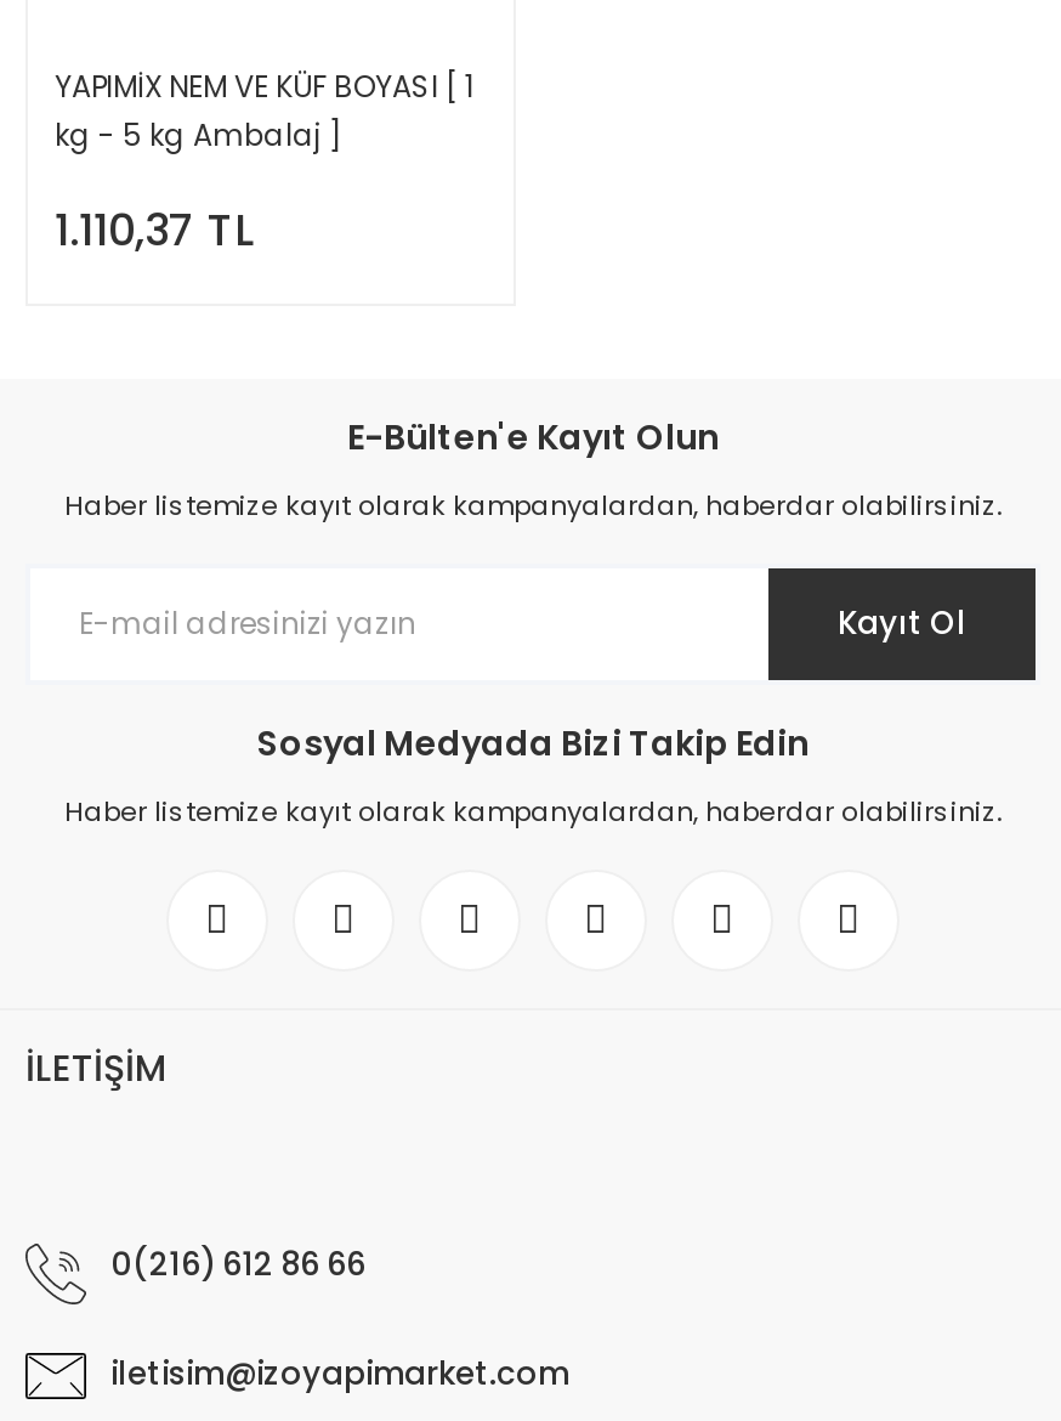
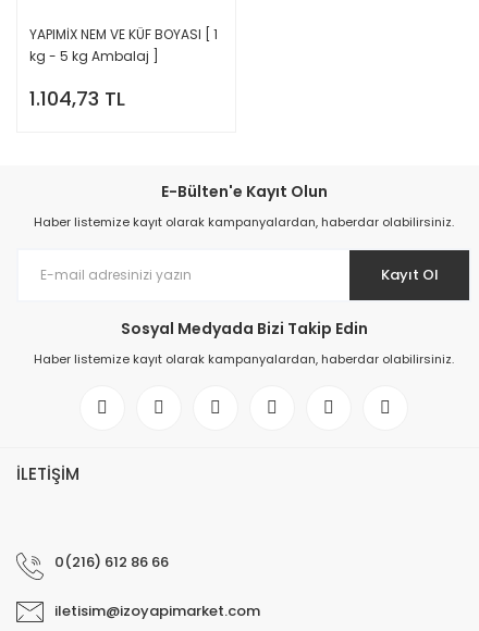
[55,198,254,259] 1.110,37 TL -> [29,84,125,112] 1.104,73 TL

